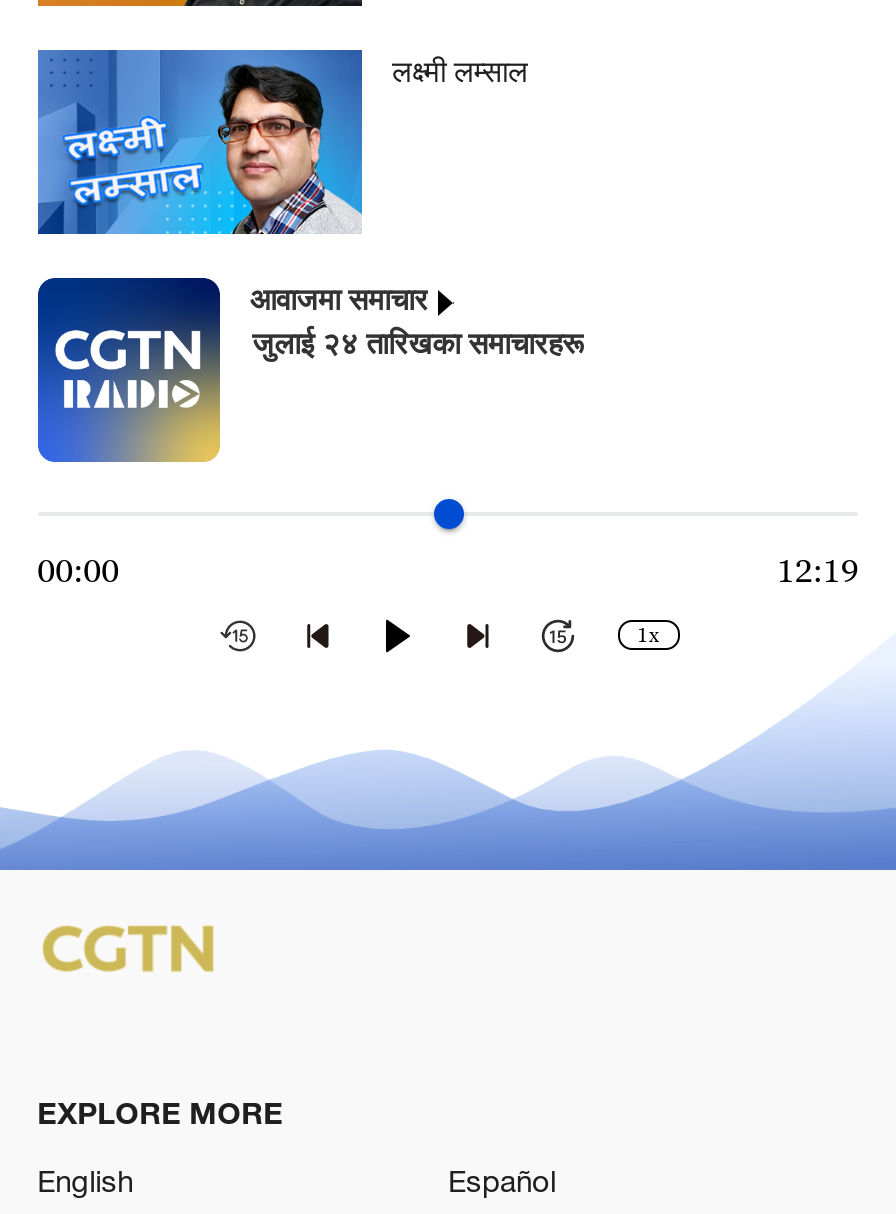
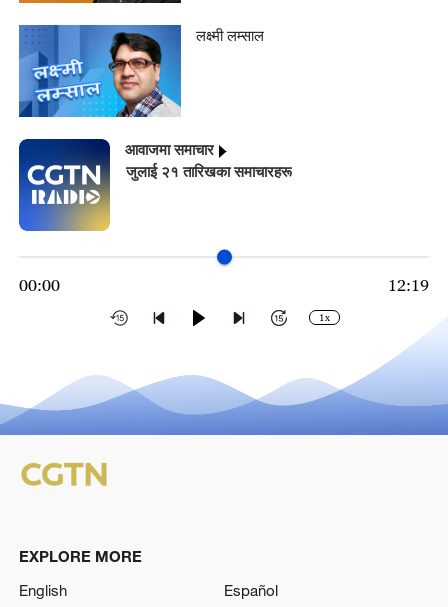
[252,323,584,365] जुलाई २४ तारिखका समाचारहरू -> [126,162,292,183] जुलाई २१ तारिखका समाचारहरू

